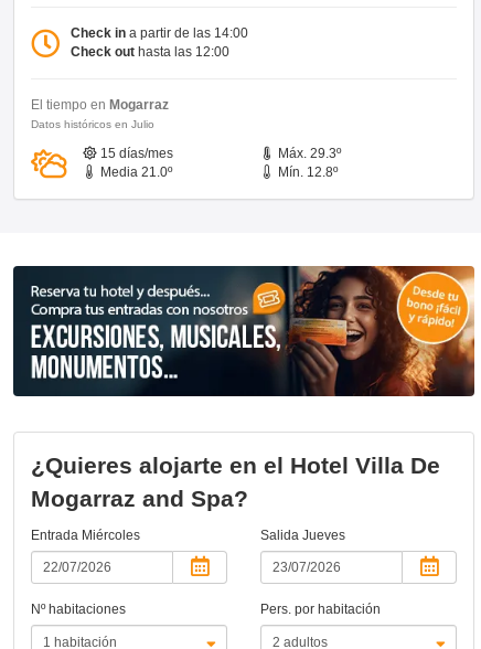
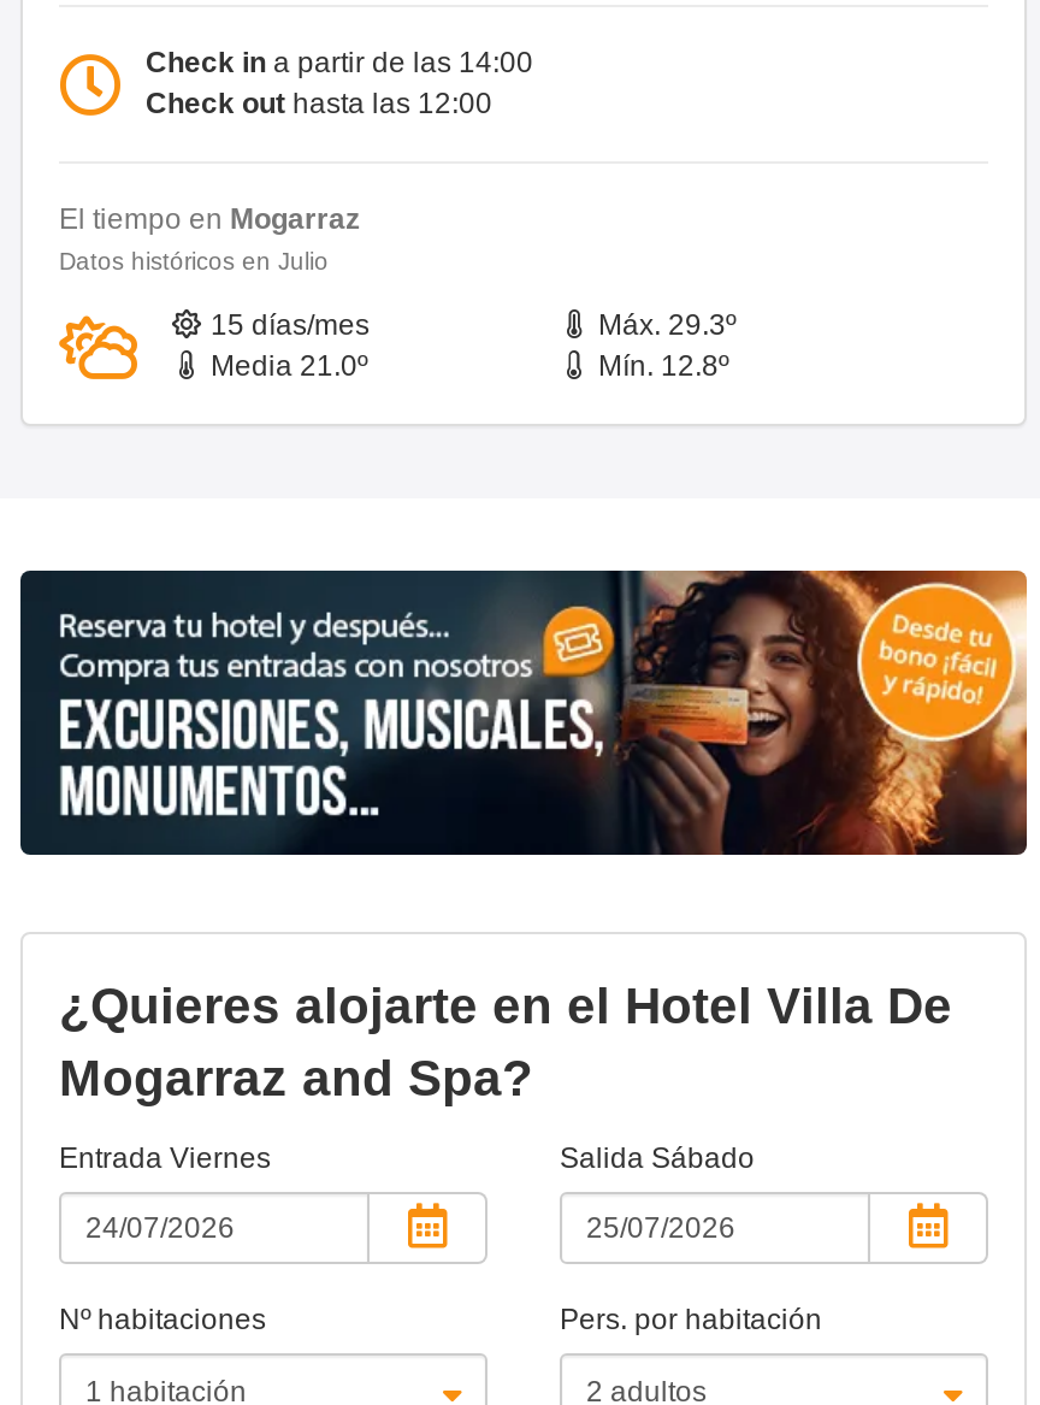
[31,528,140,543] Entrada Miércoles -> [59,1142,271,1175] Entrada Viernes
[260,528,345,543] Salida Jueves -> [560,1142,755,1175] Salida Sábado

